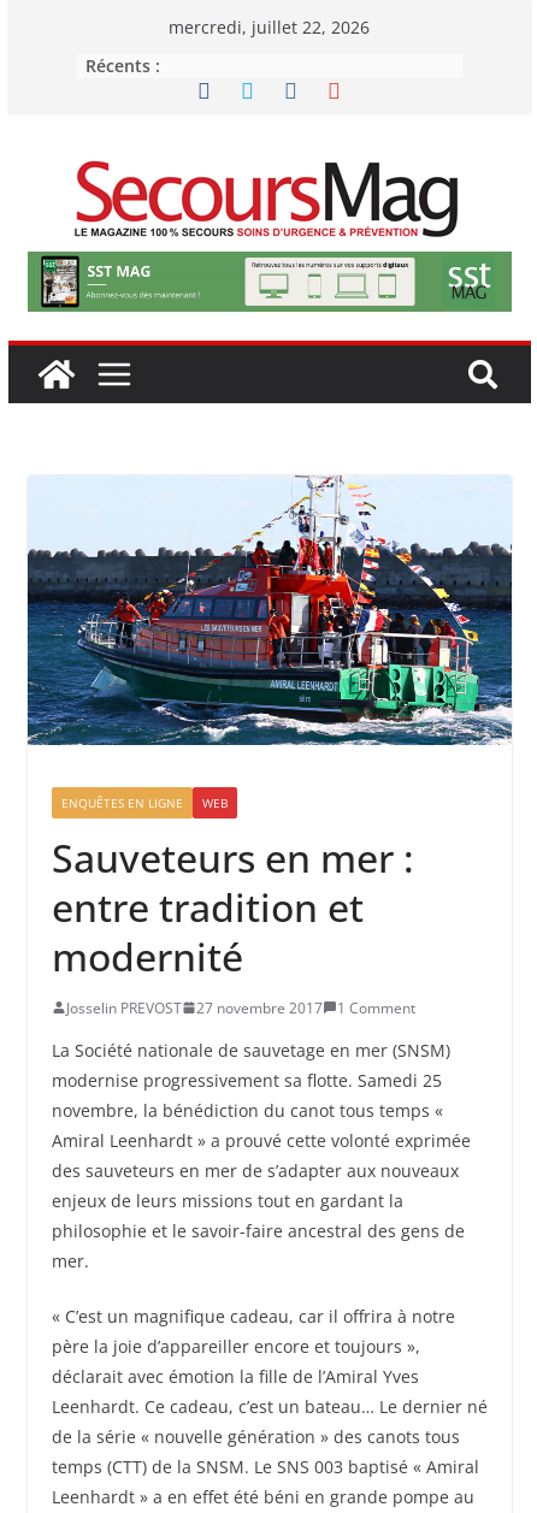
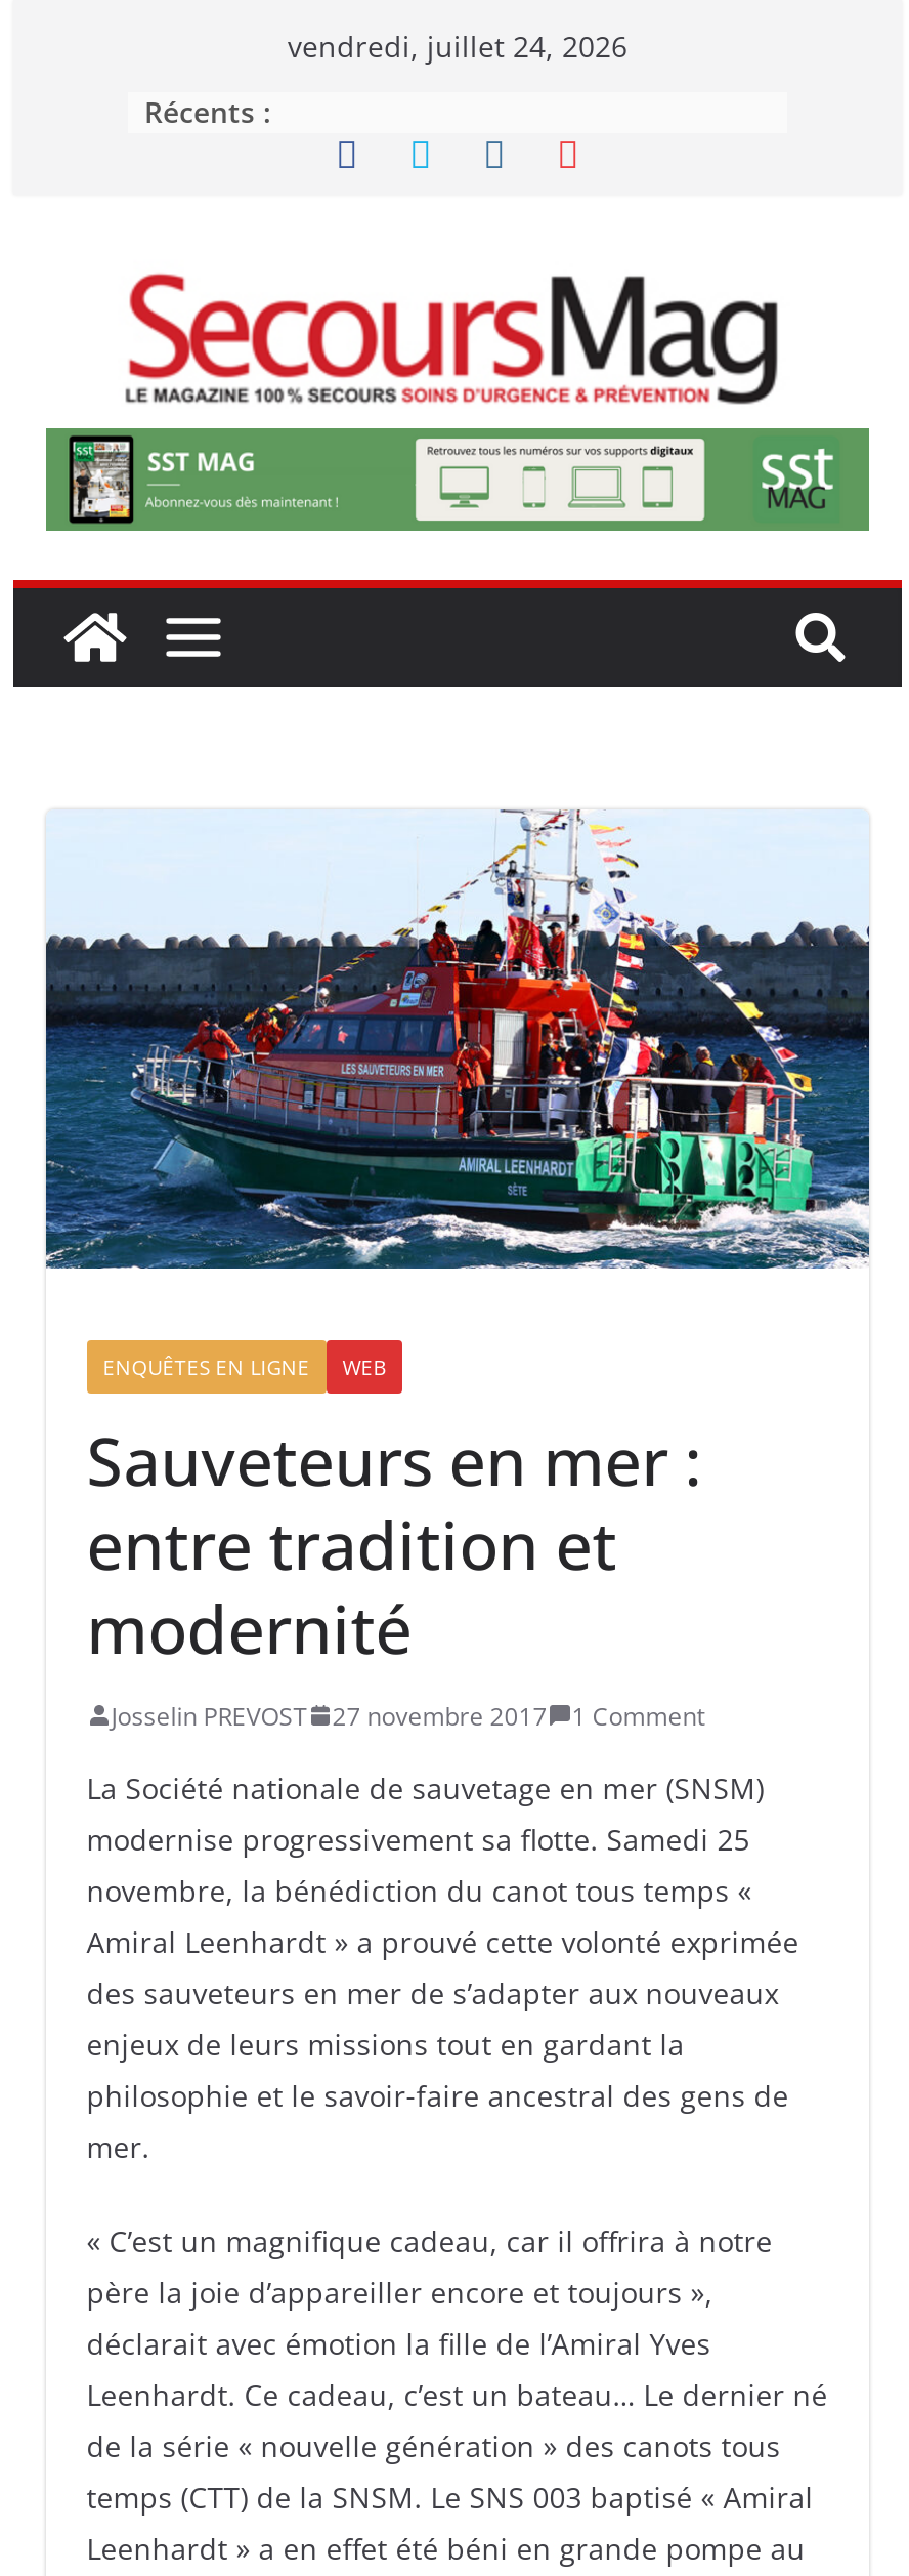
[169,16,370,39] mercredi, juillet 22, 2026 -> [288,27,627,66] vendredi, juillet 24, 2026

